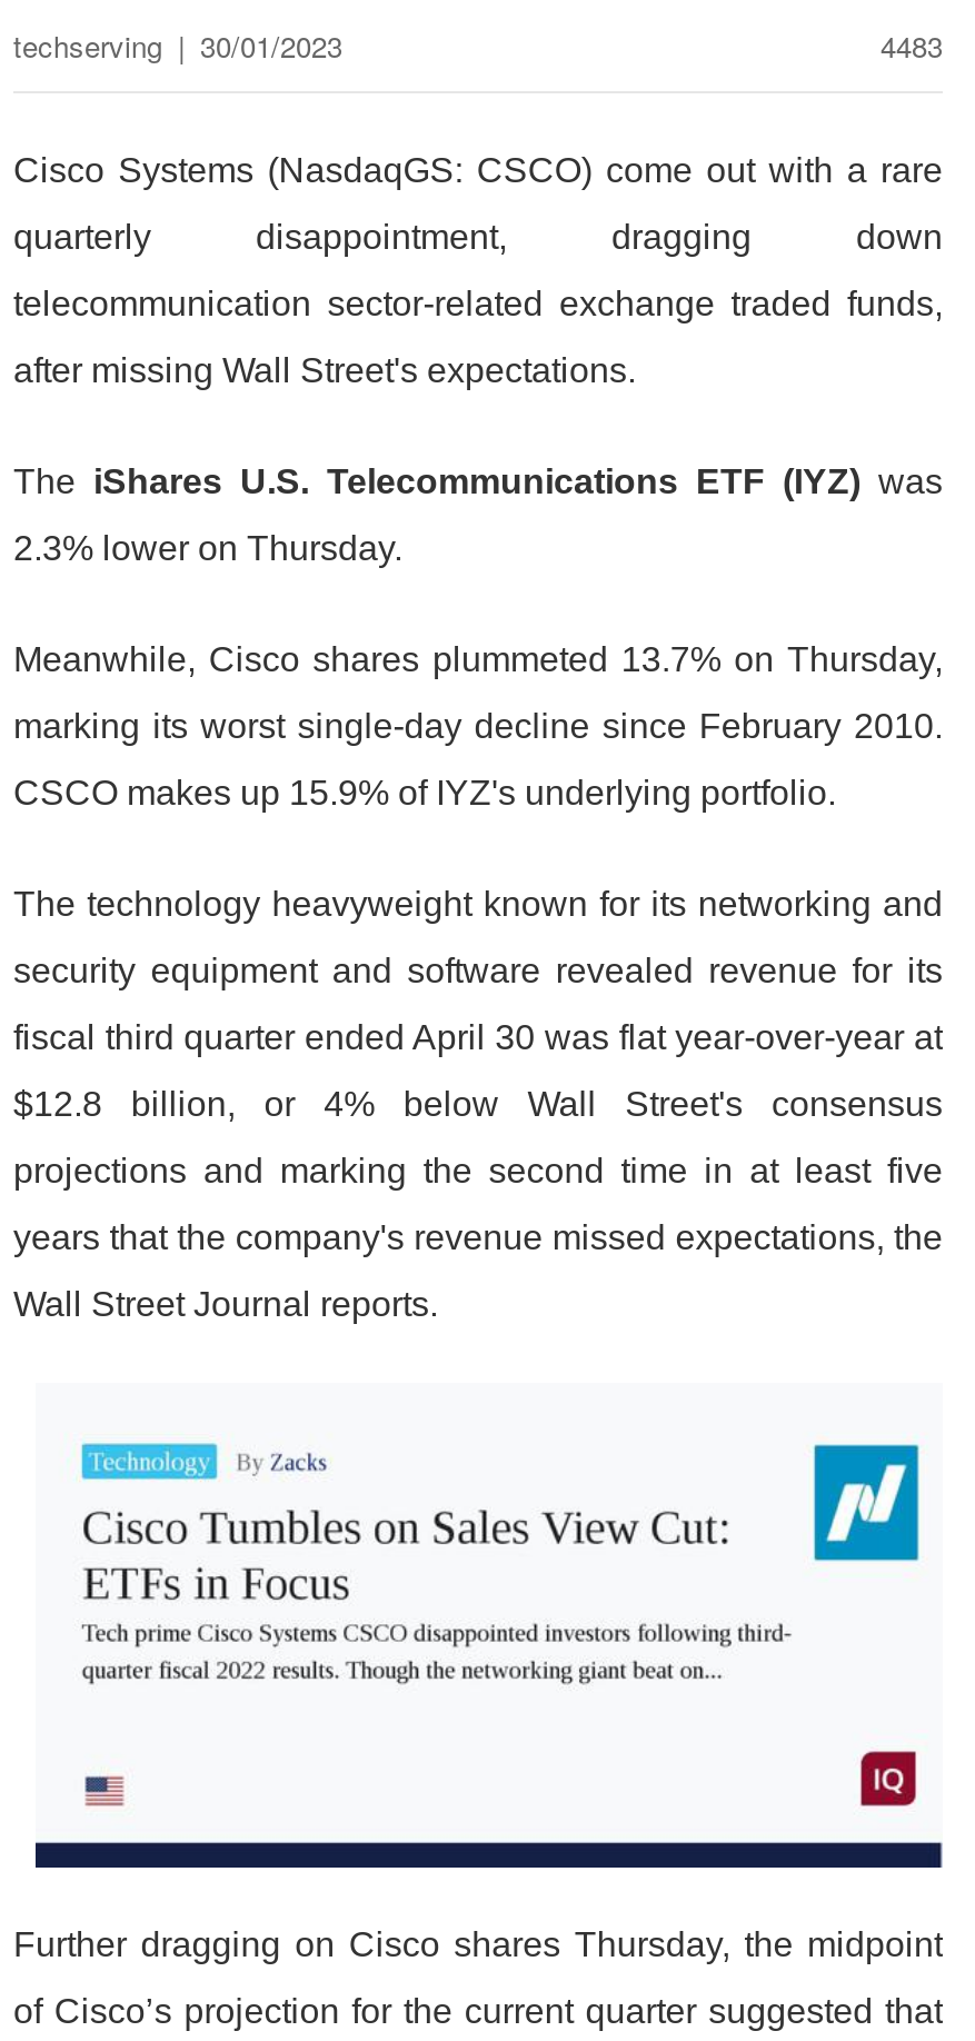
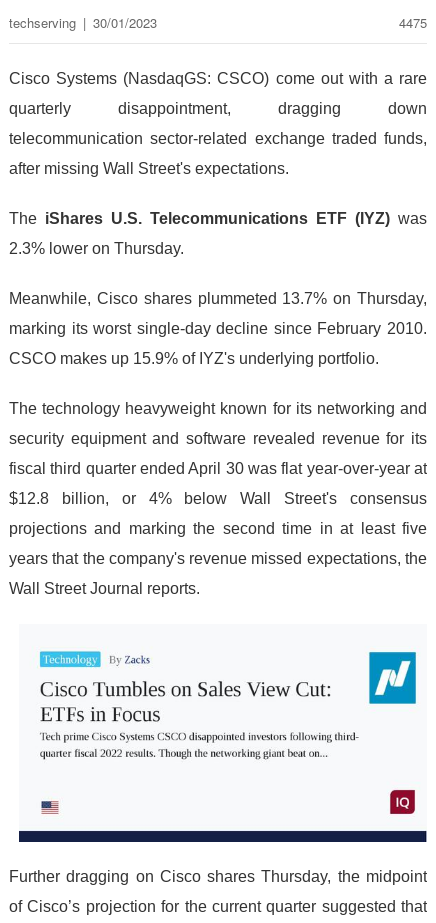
[881,24,943,67] 4483 -> [399,13,427,32] 4475

